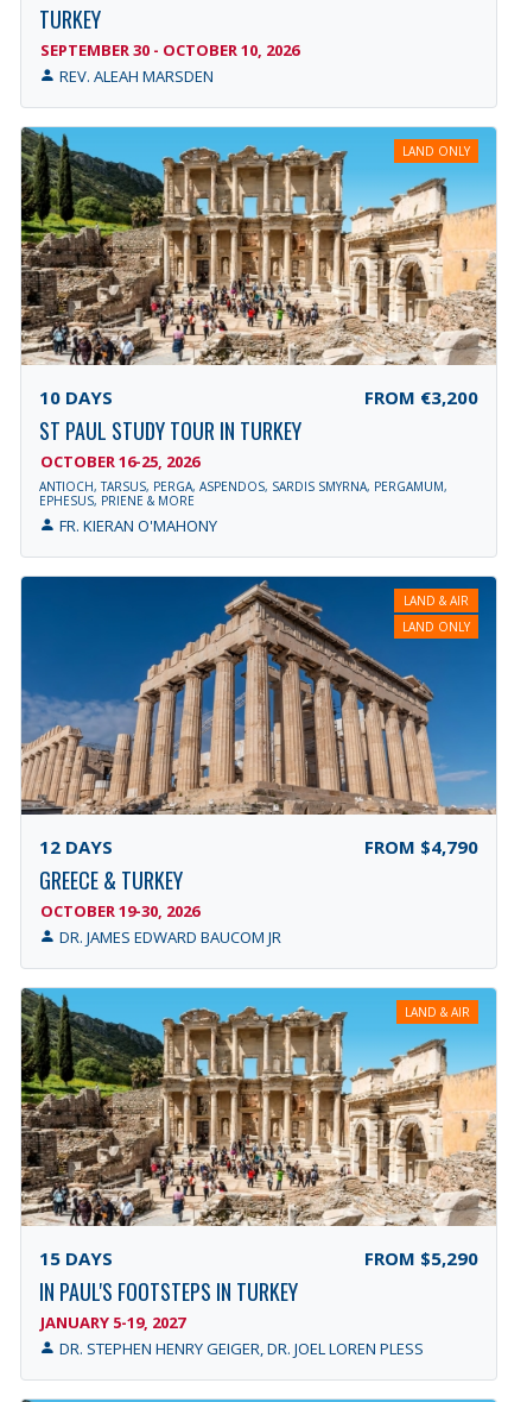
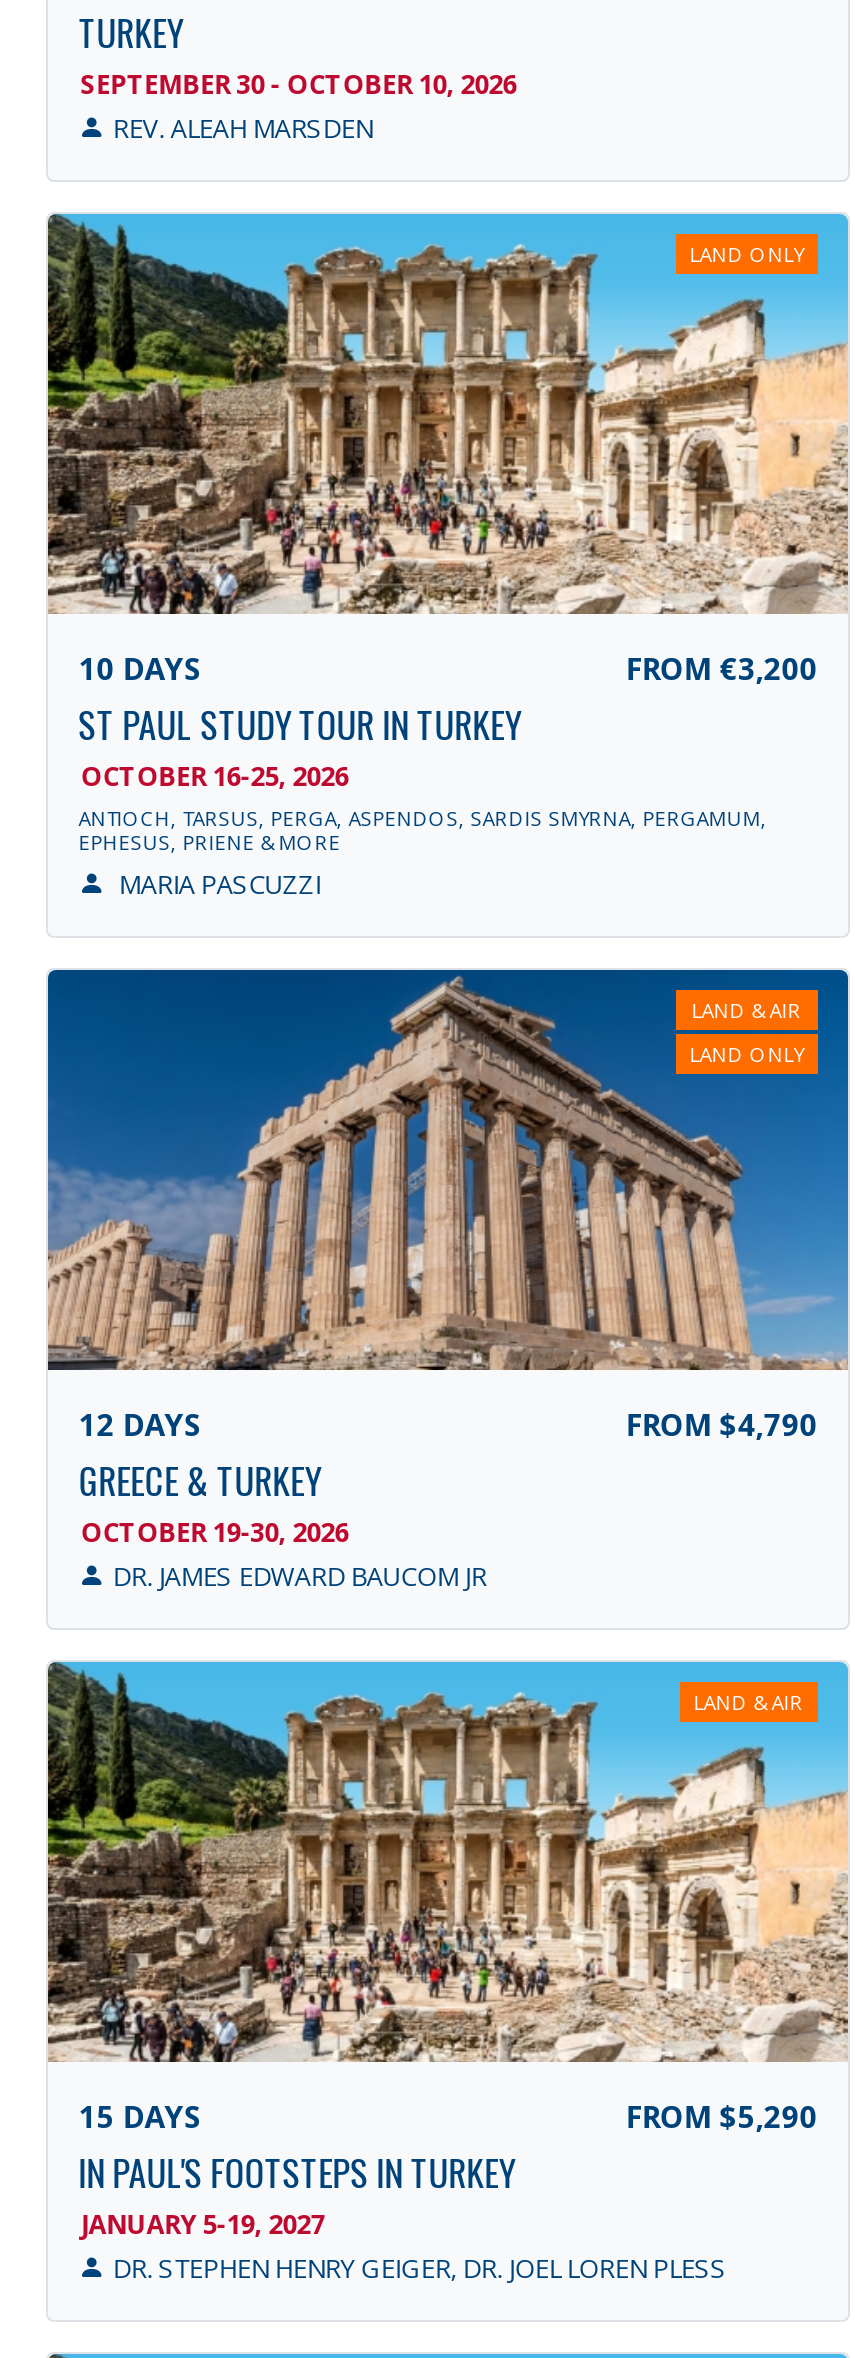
[60,515,217,536] FR. KIERAN O'MAHONY -> [112,865,320,901] MARIA PASCUZZI

